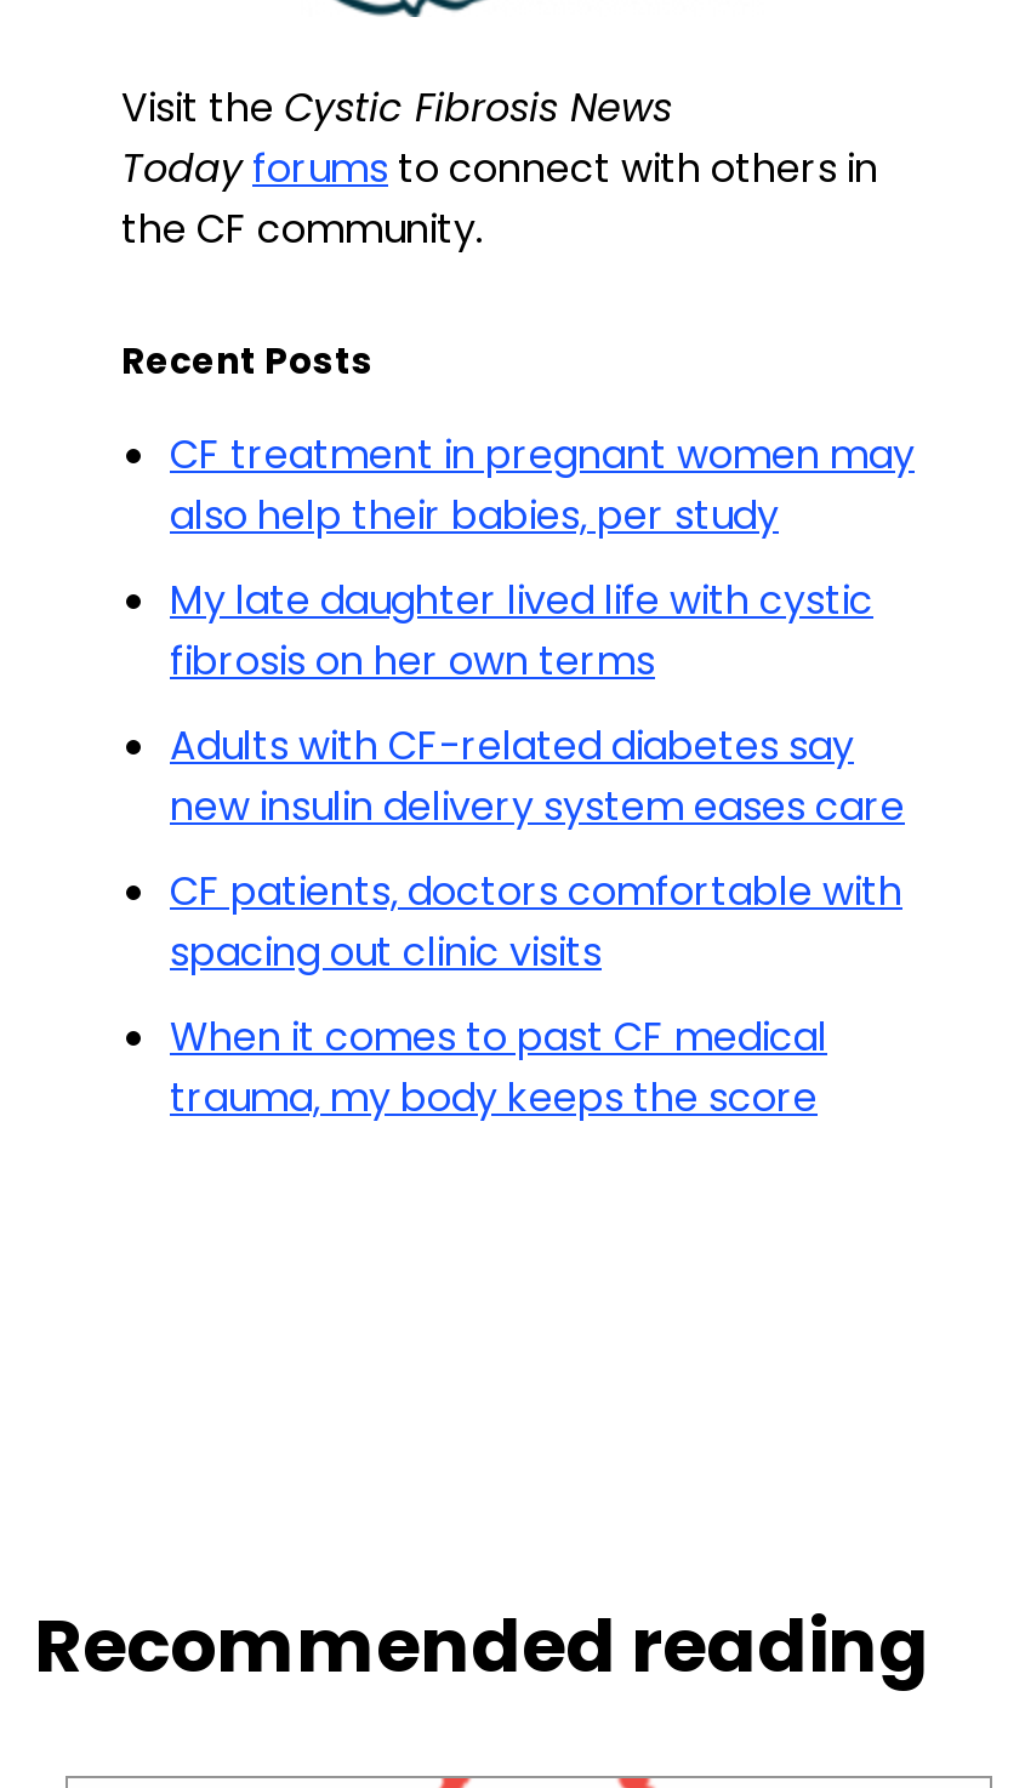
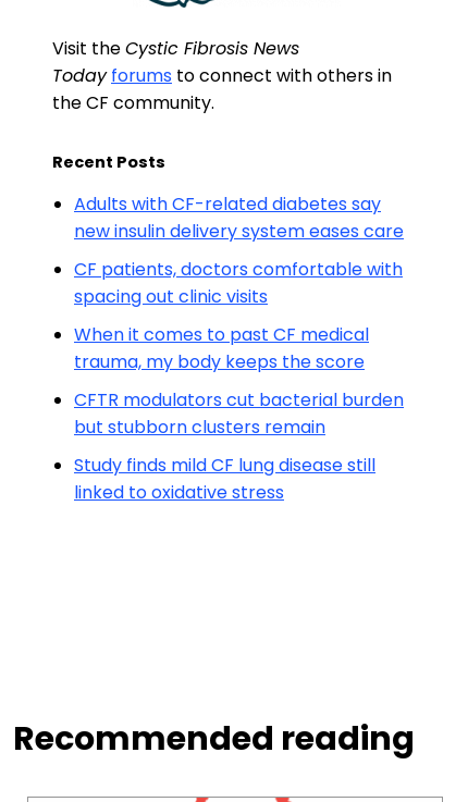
[170,427,915,689] CF treatment in pregnant women may | also help their babies, per study | My late daughter lived life with cystic | fibrosis on her own terms -> none
moved [170,719,905,1126] -> [74,192,404,375]: Adults with CF-related diabetes say | new insulin delivery system eases care | CF patients, doctors comfortable with | spacing out clinic visits | When it comes to past CF medical | trauma, my body keeps the score
none -> [74,388,404,505] CFTR modulators cut bacterial burden | but stubborn clusters remain | Study finds mild CF lung disease still | linked to oxidative stress

